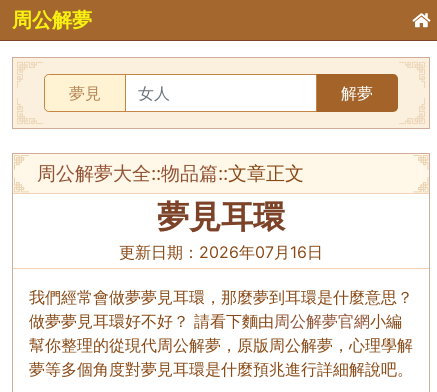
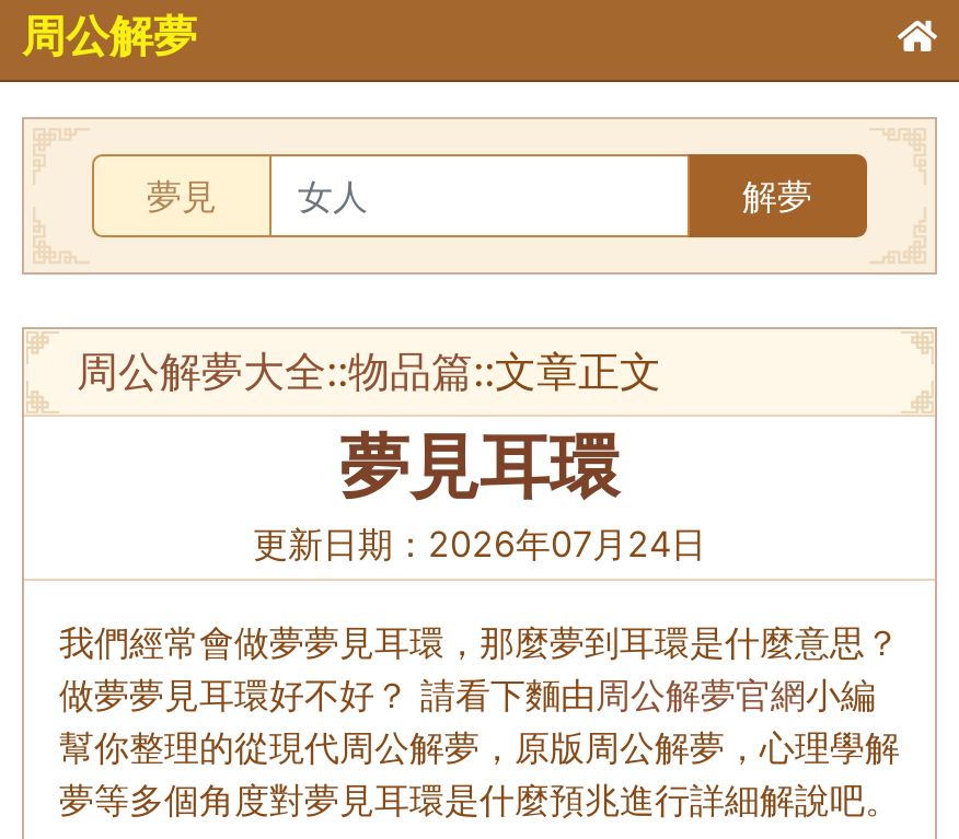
[119,242,323,262] 更新日期：2026年07月16日 -> [253,522,706,566] 更新日期：2026年07月24日

